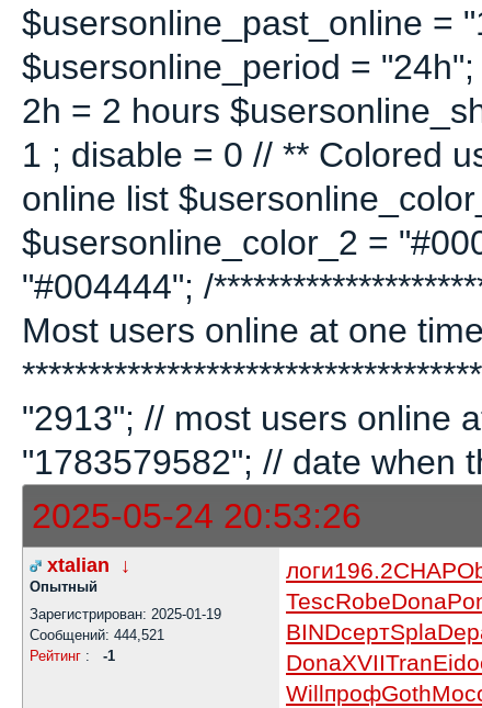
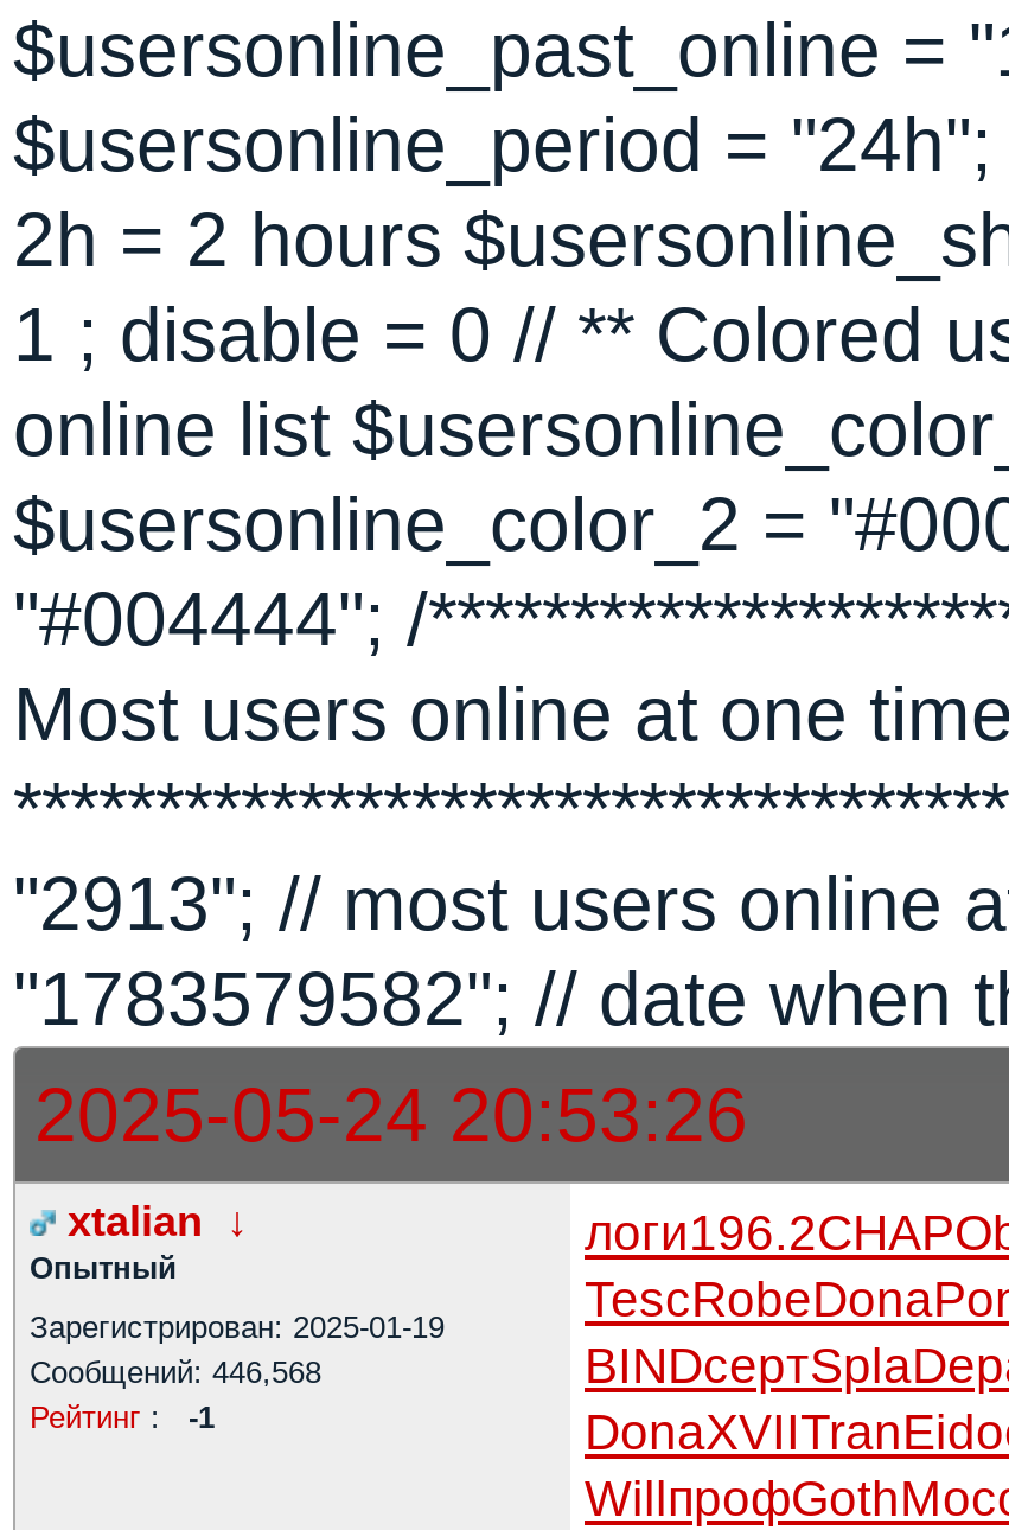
[30,626,164,643] Сообщений: 444,521 -> [30,1353,321,1389] Сообщений: 446,568

